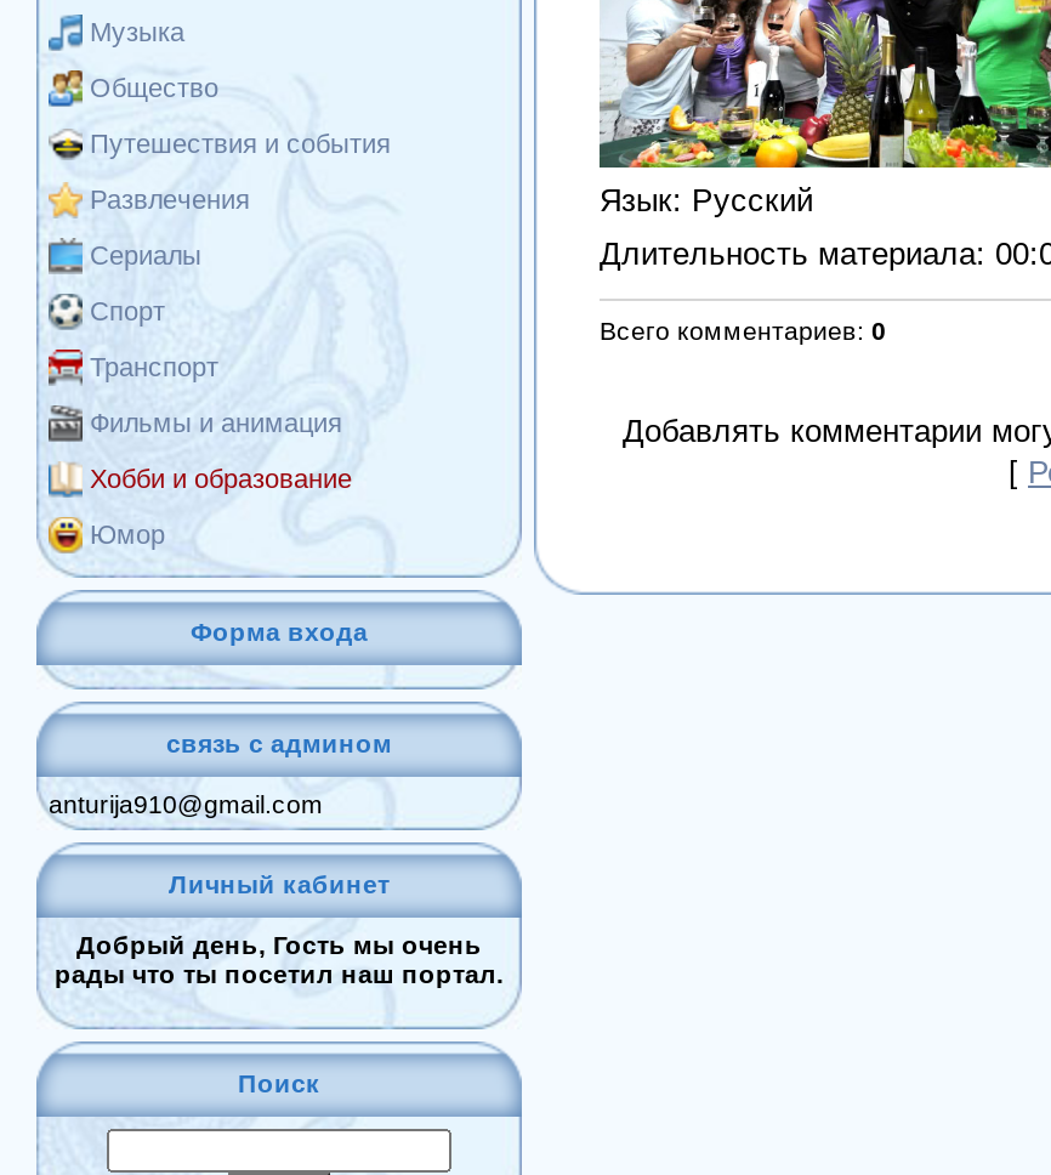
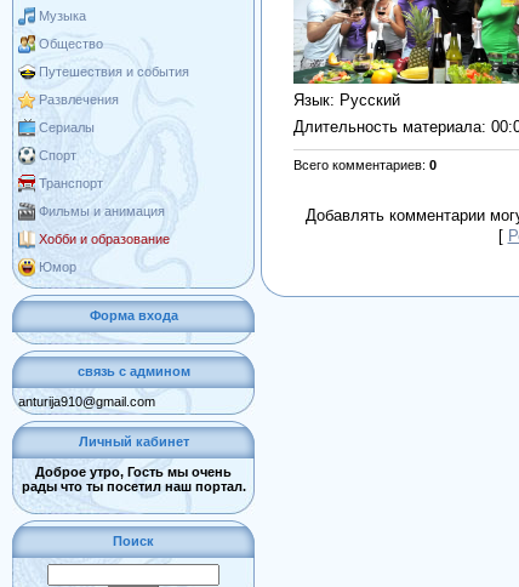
[76,930,482,959] Добрый день, Гость мы очень -> [35,465,232,479] Доброе утро, Гость мы очень

